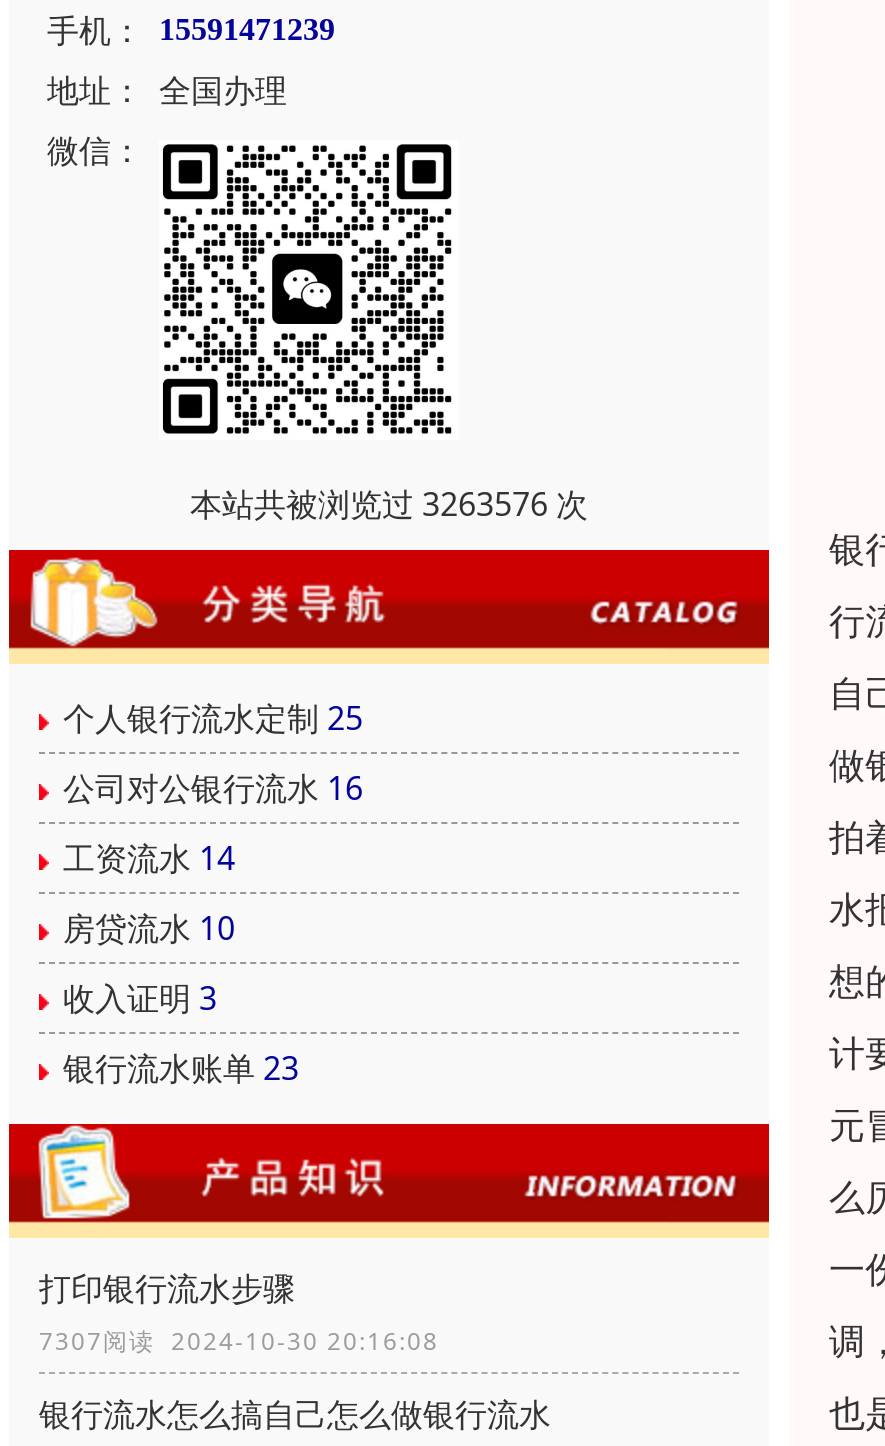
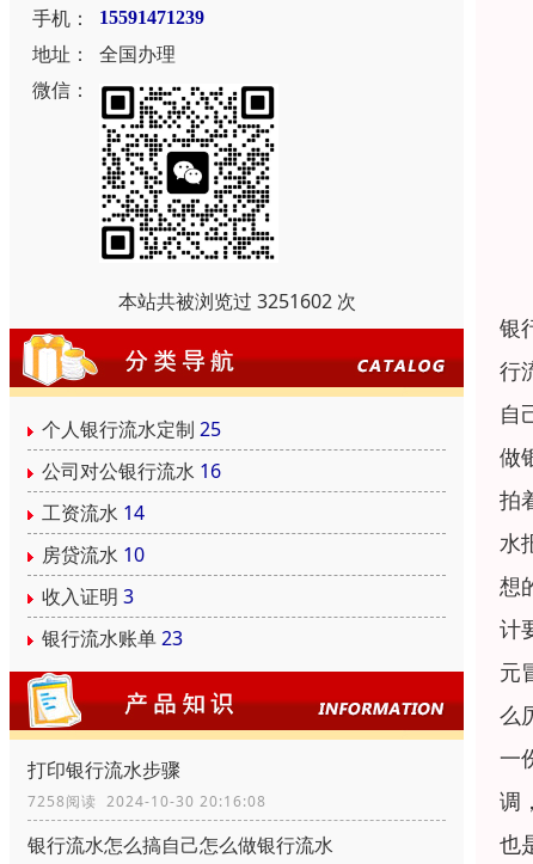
[190,481,588,525] 本站共被浏览过 3263576 次 -> [118,288,356,314] 本站共被浏览过 3251602 次
[39,1323,439,1357] 7307阅读 2024-10-30 20:16:08 -> [27,791,266,811] 7258阅读 2024-10-30 20:16:08

